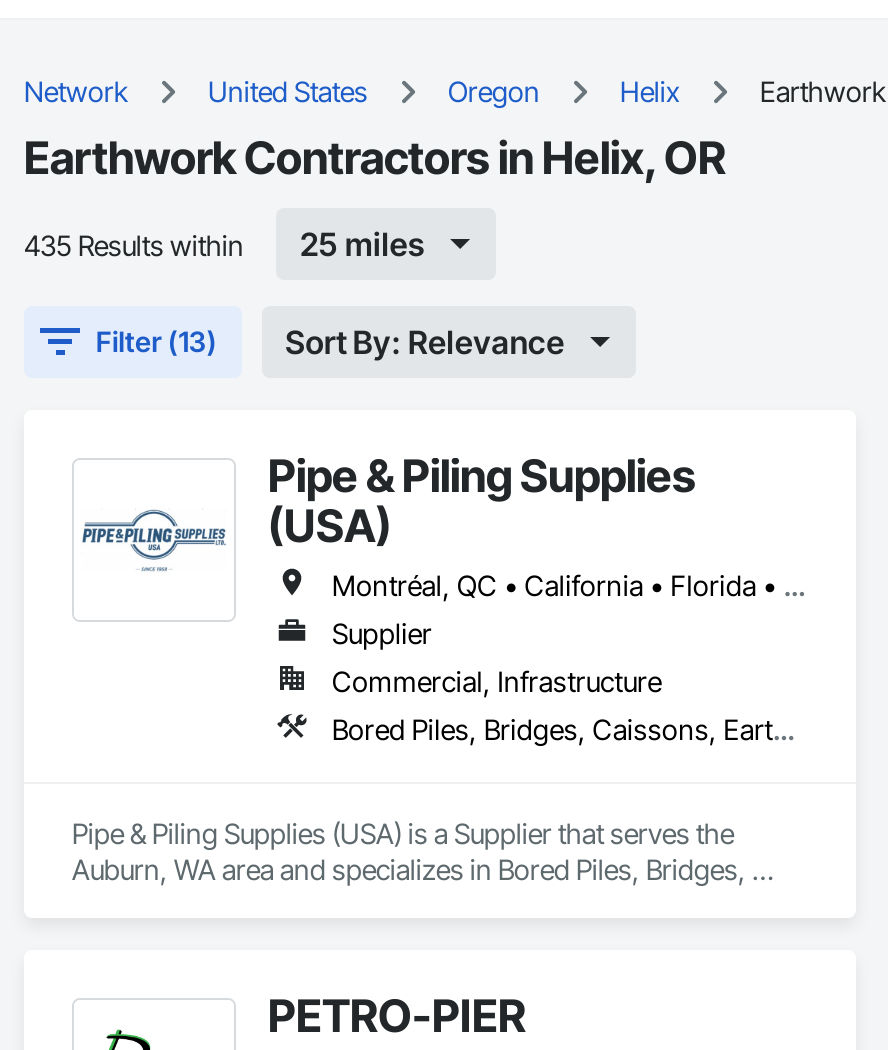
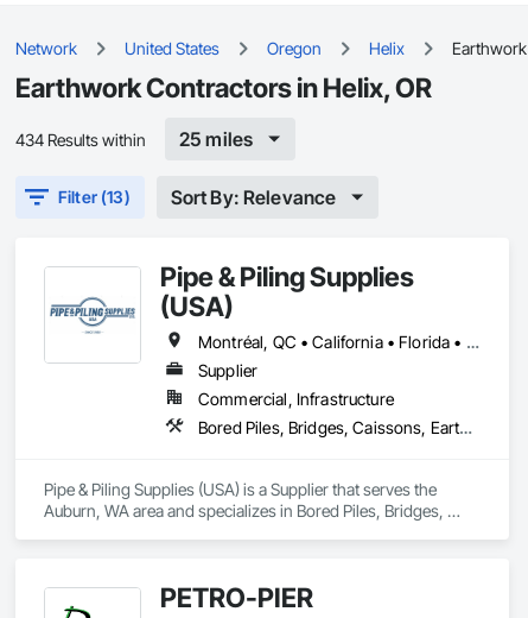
[24,227,244,261] 435 Results within -> [15,129,146,149] 434 Results within

